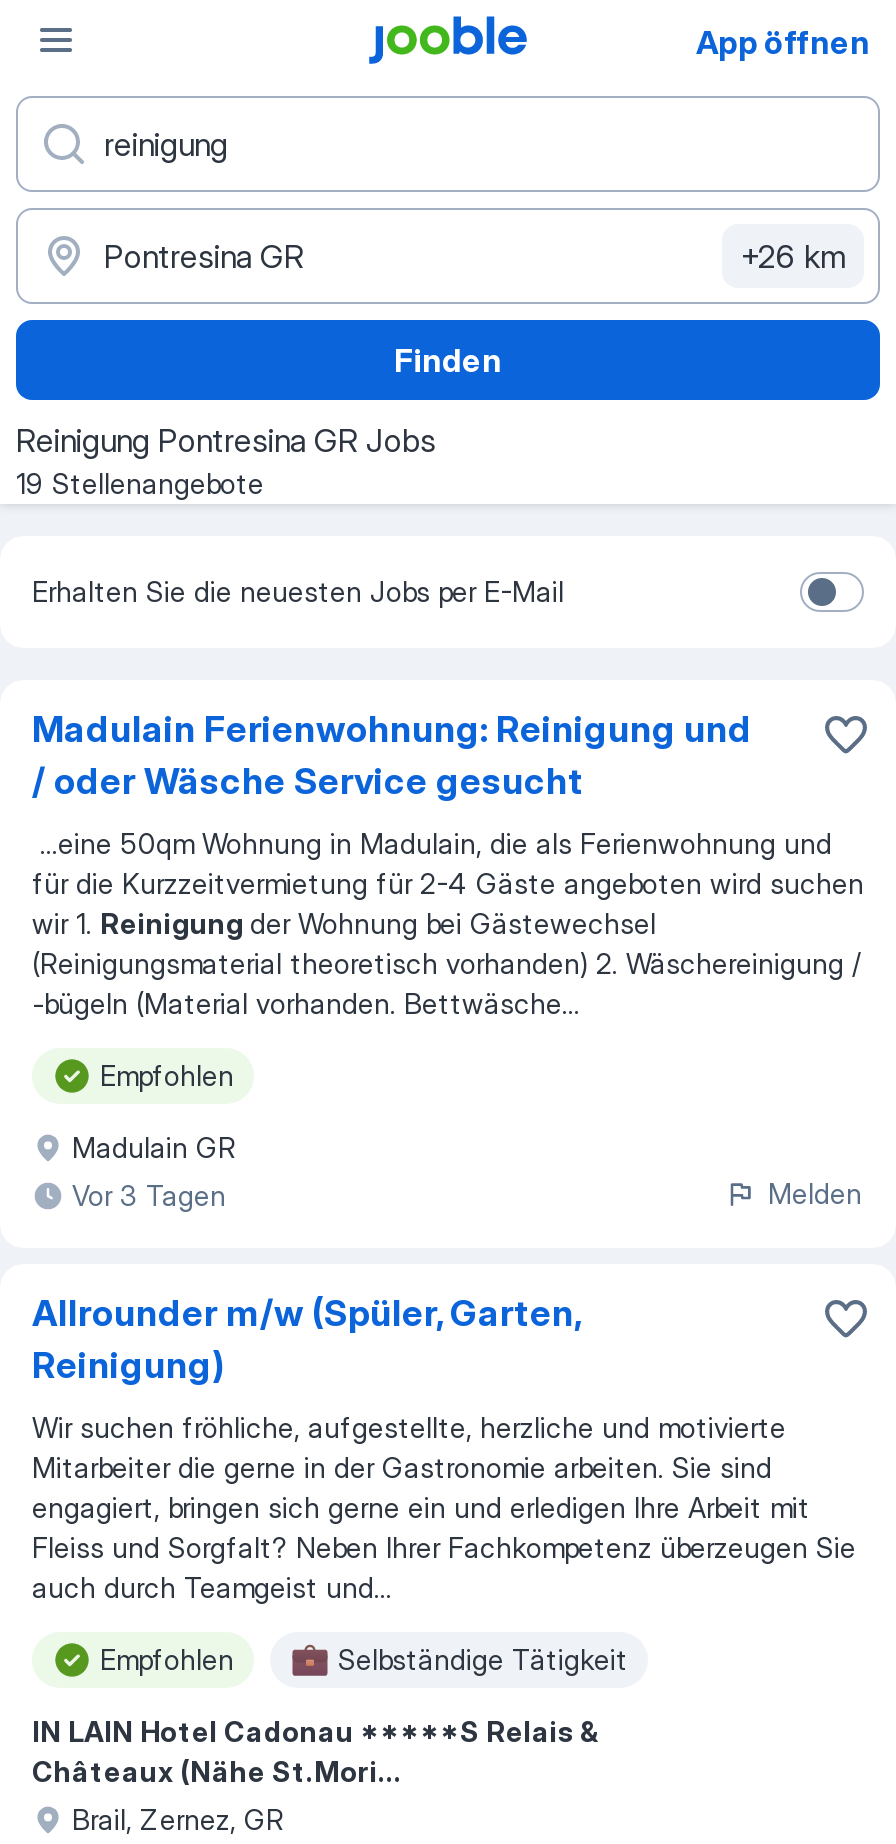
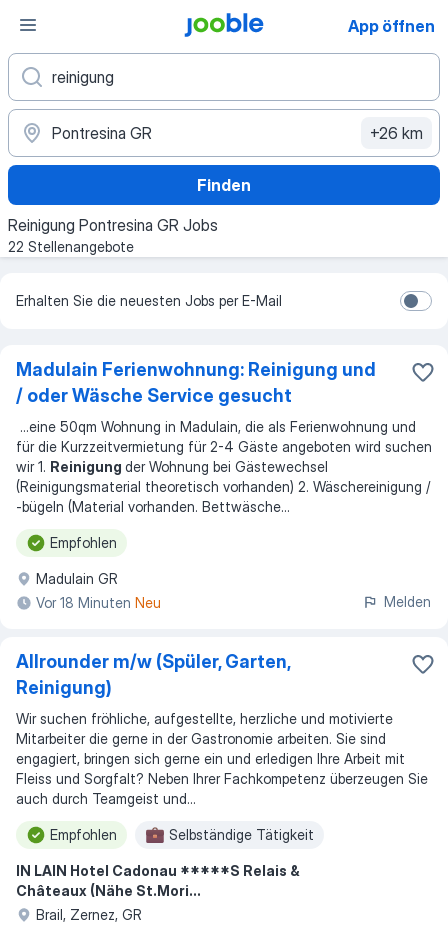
[16,466,264,500] 19 Stellenangebote -> [8,238,134,255] 22 Stellenangebote
[72,1178,226,1212] Vor 3 Tagen -> [36,594,161,611] Vor 18 Minuten Neu

